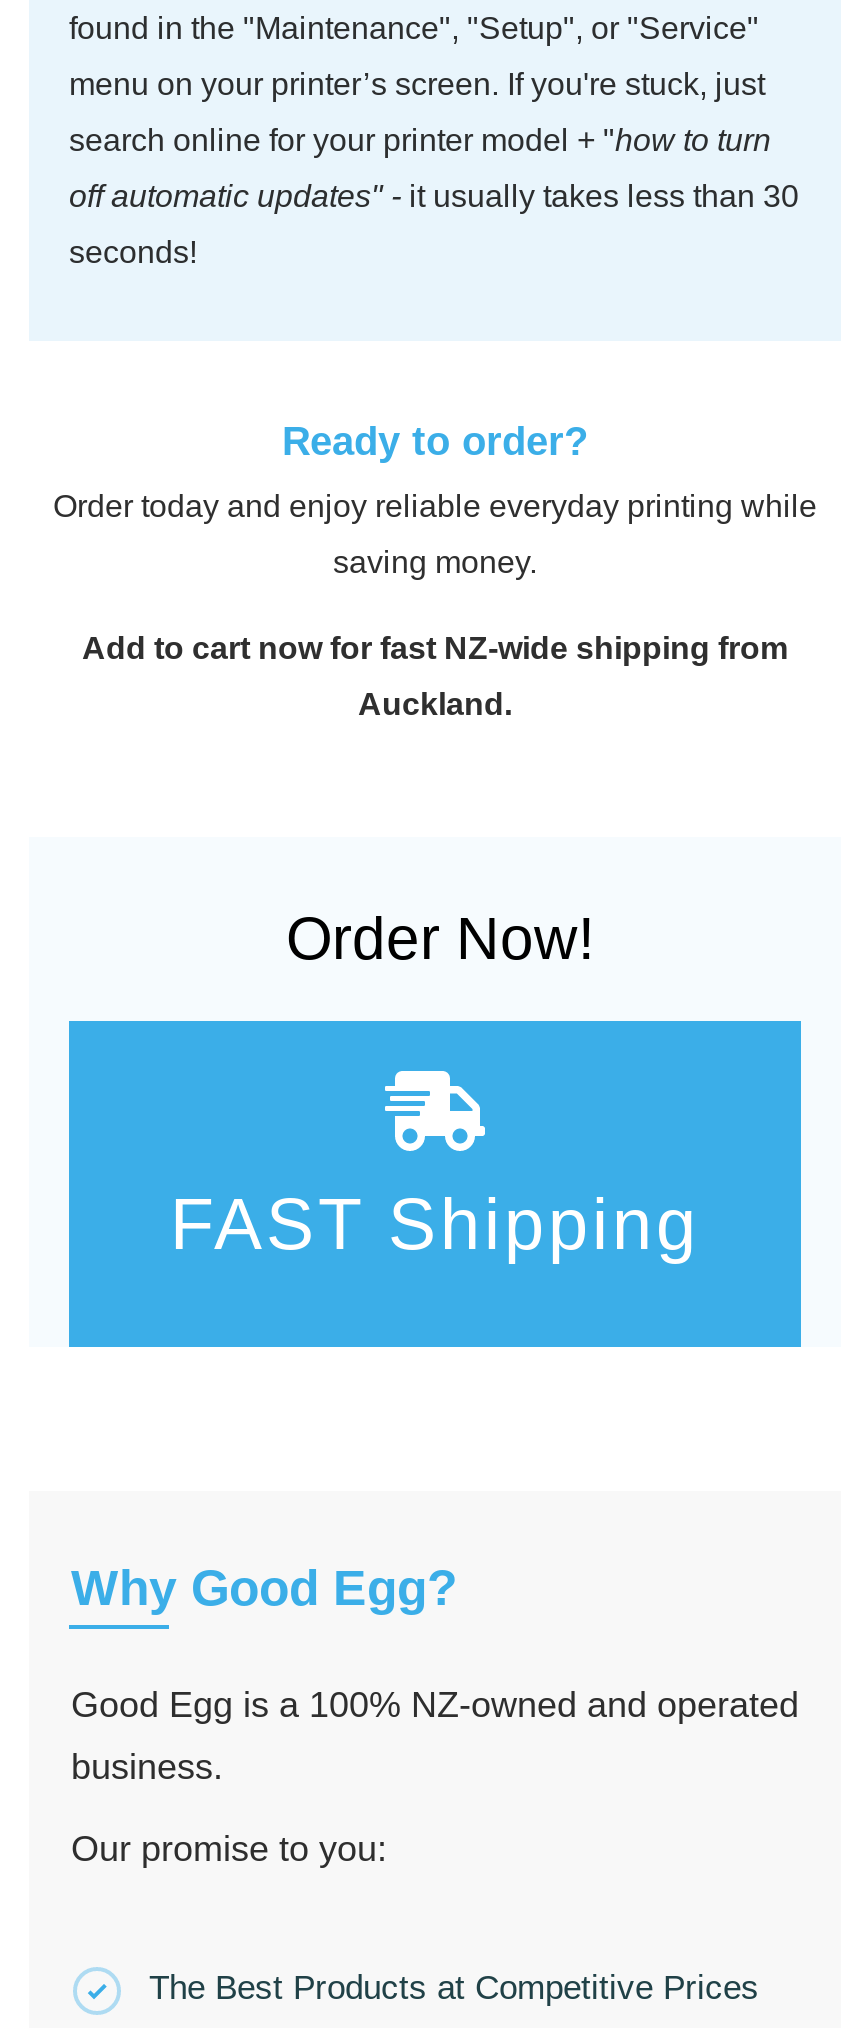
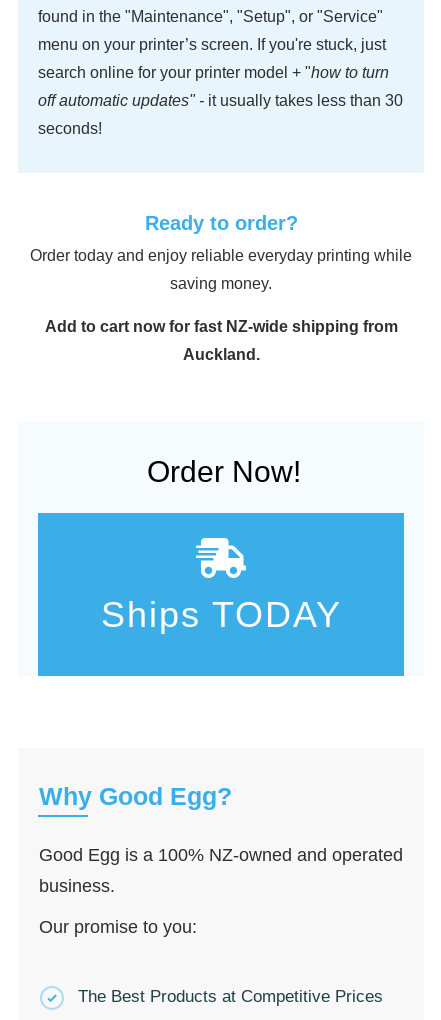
[170,1183,700,1265] FAST Shipping -> [100,594,341,635] Ships TODAY

